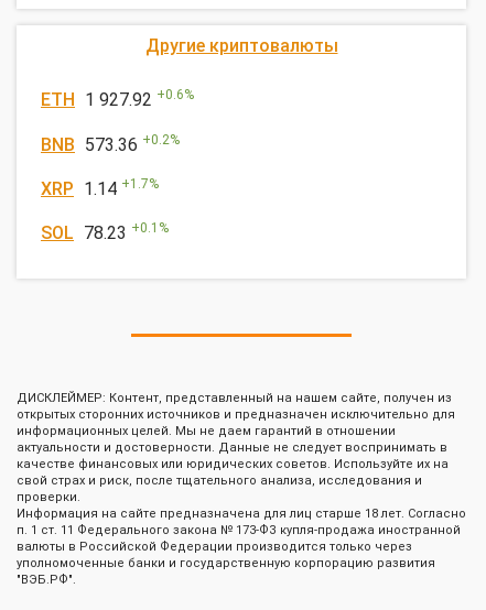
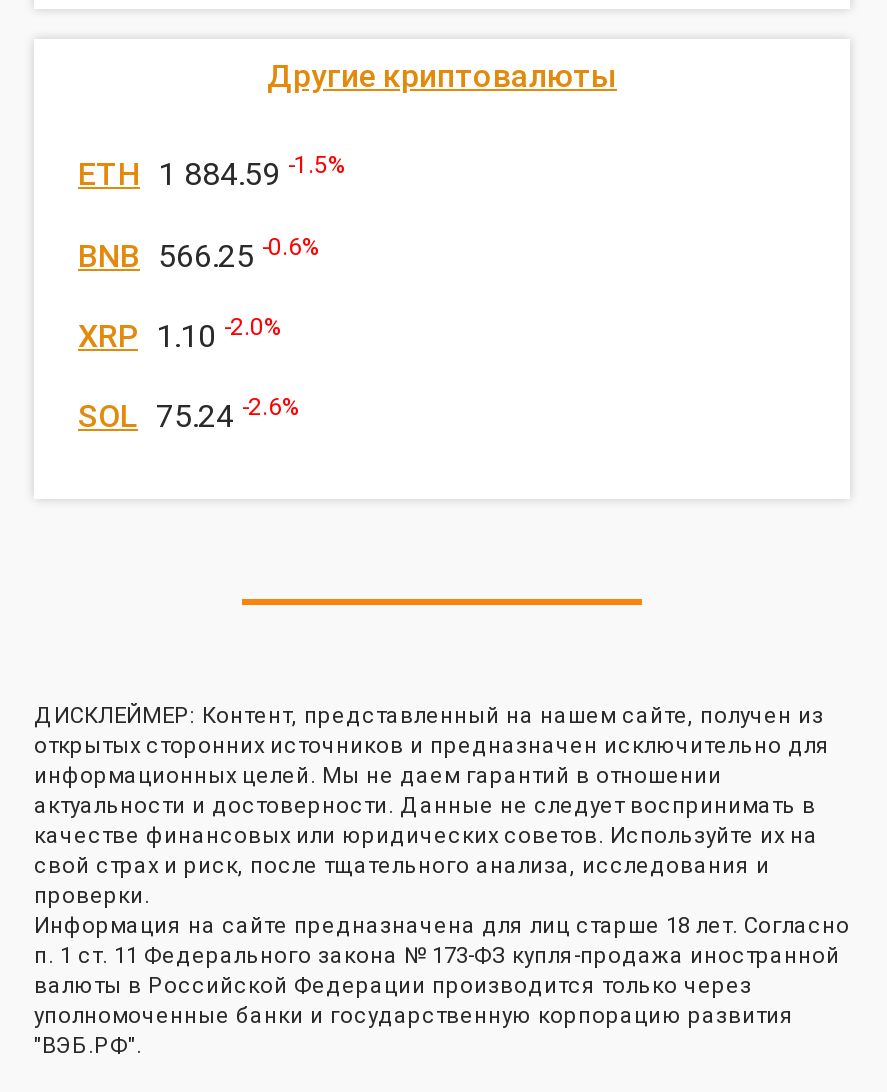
[41,87,194,110] ETH 1 927.92 +0.6% -> [78,151,346,193] ETH 1 884.59 -1.5%
[41,132,180,155] BNB 573.36 +0.2% -> [78,232,320,274] BNB 566.25 -0.6%
[41,176,159,199] XRP 1.14 + 1.7% -> [78,313,282,355] XRP 1.10 -2.0%
[41,221,169,244] SOL 78.23 +0.1% -> [78,394,300,436] SOL 75.24 -2.6%

